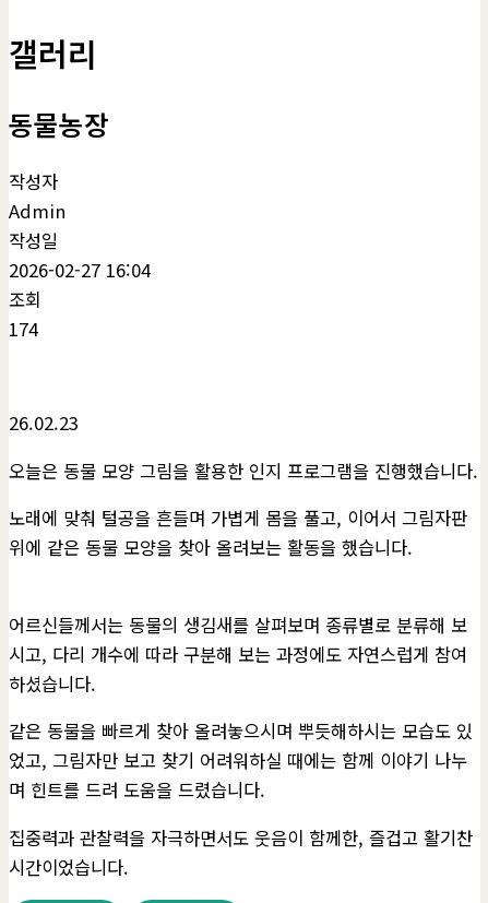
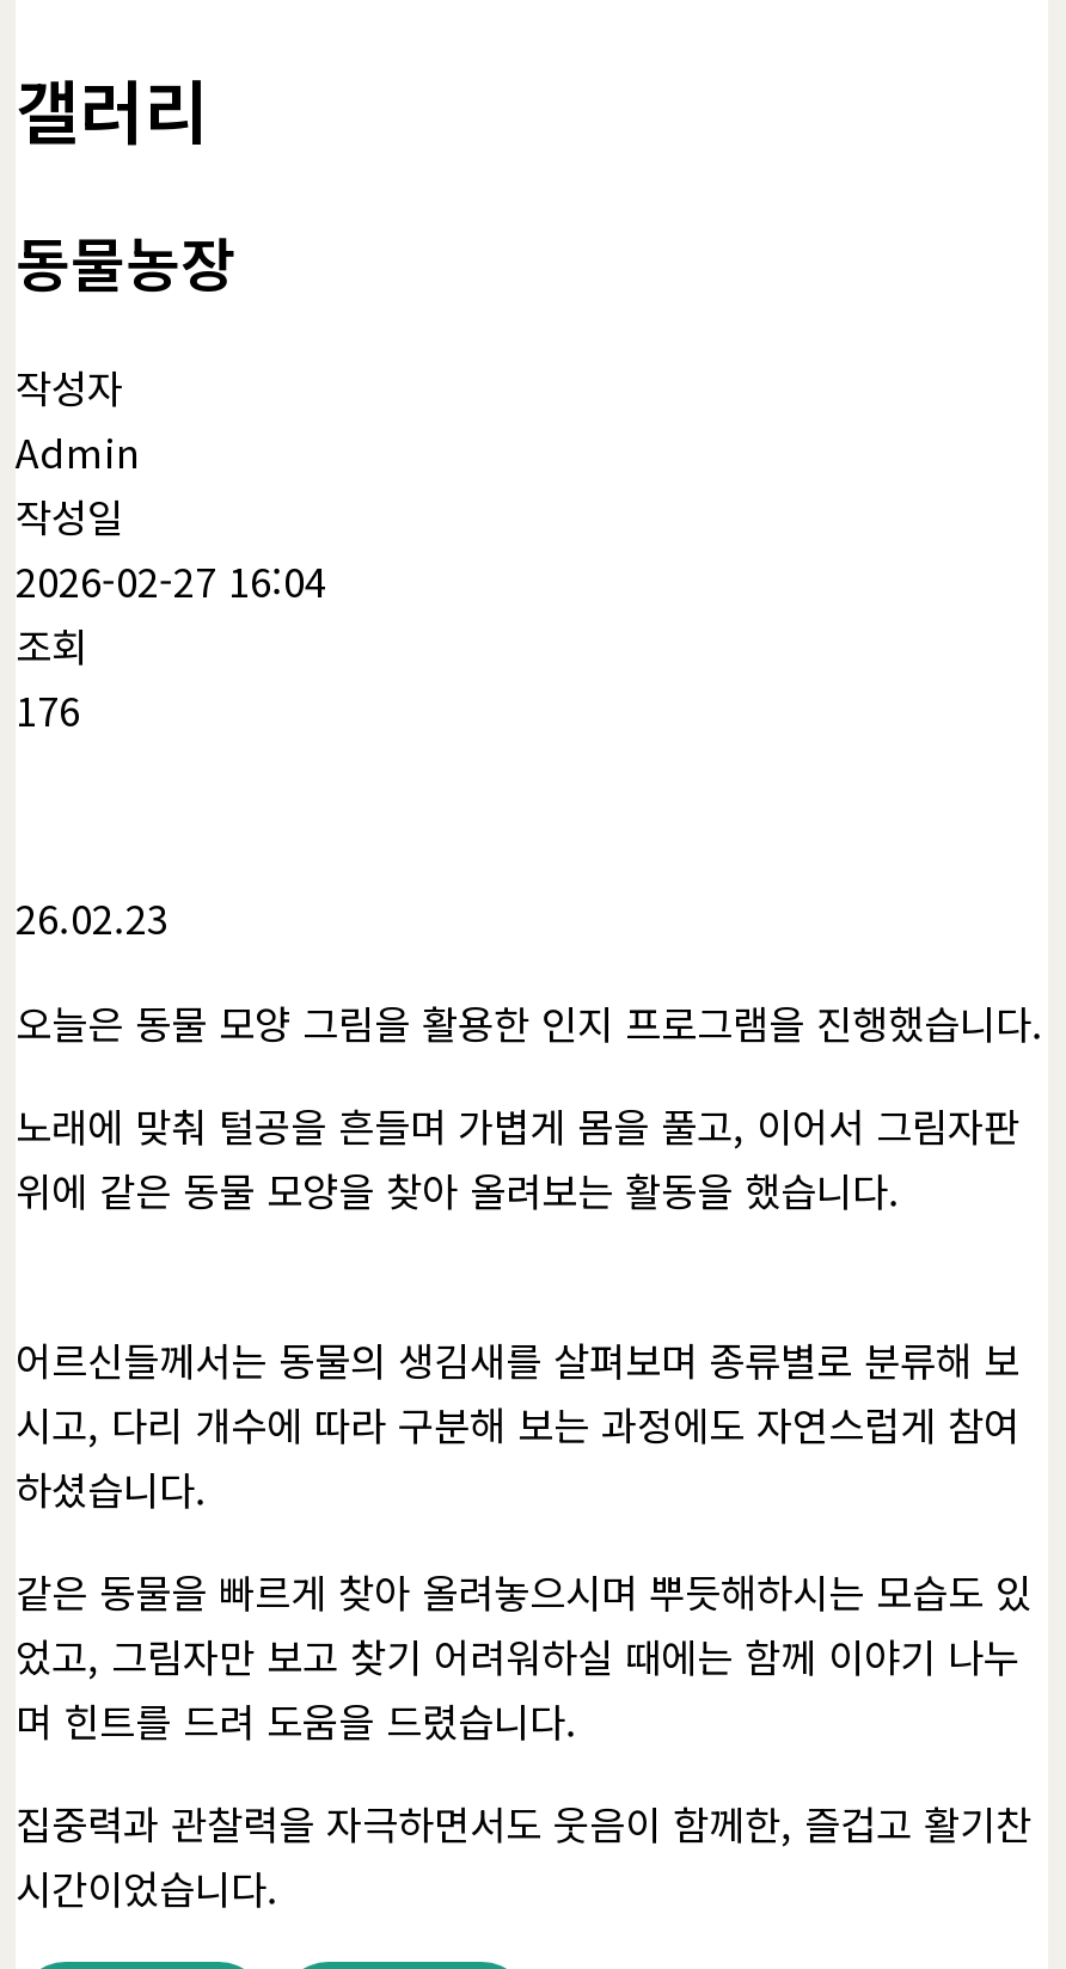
[9,315,38,341] 174 -> [16,683,80,740] 176

